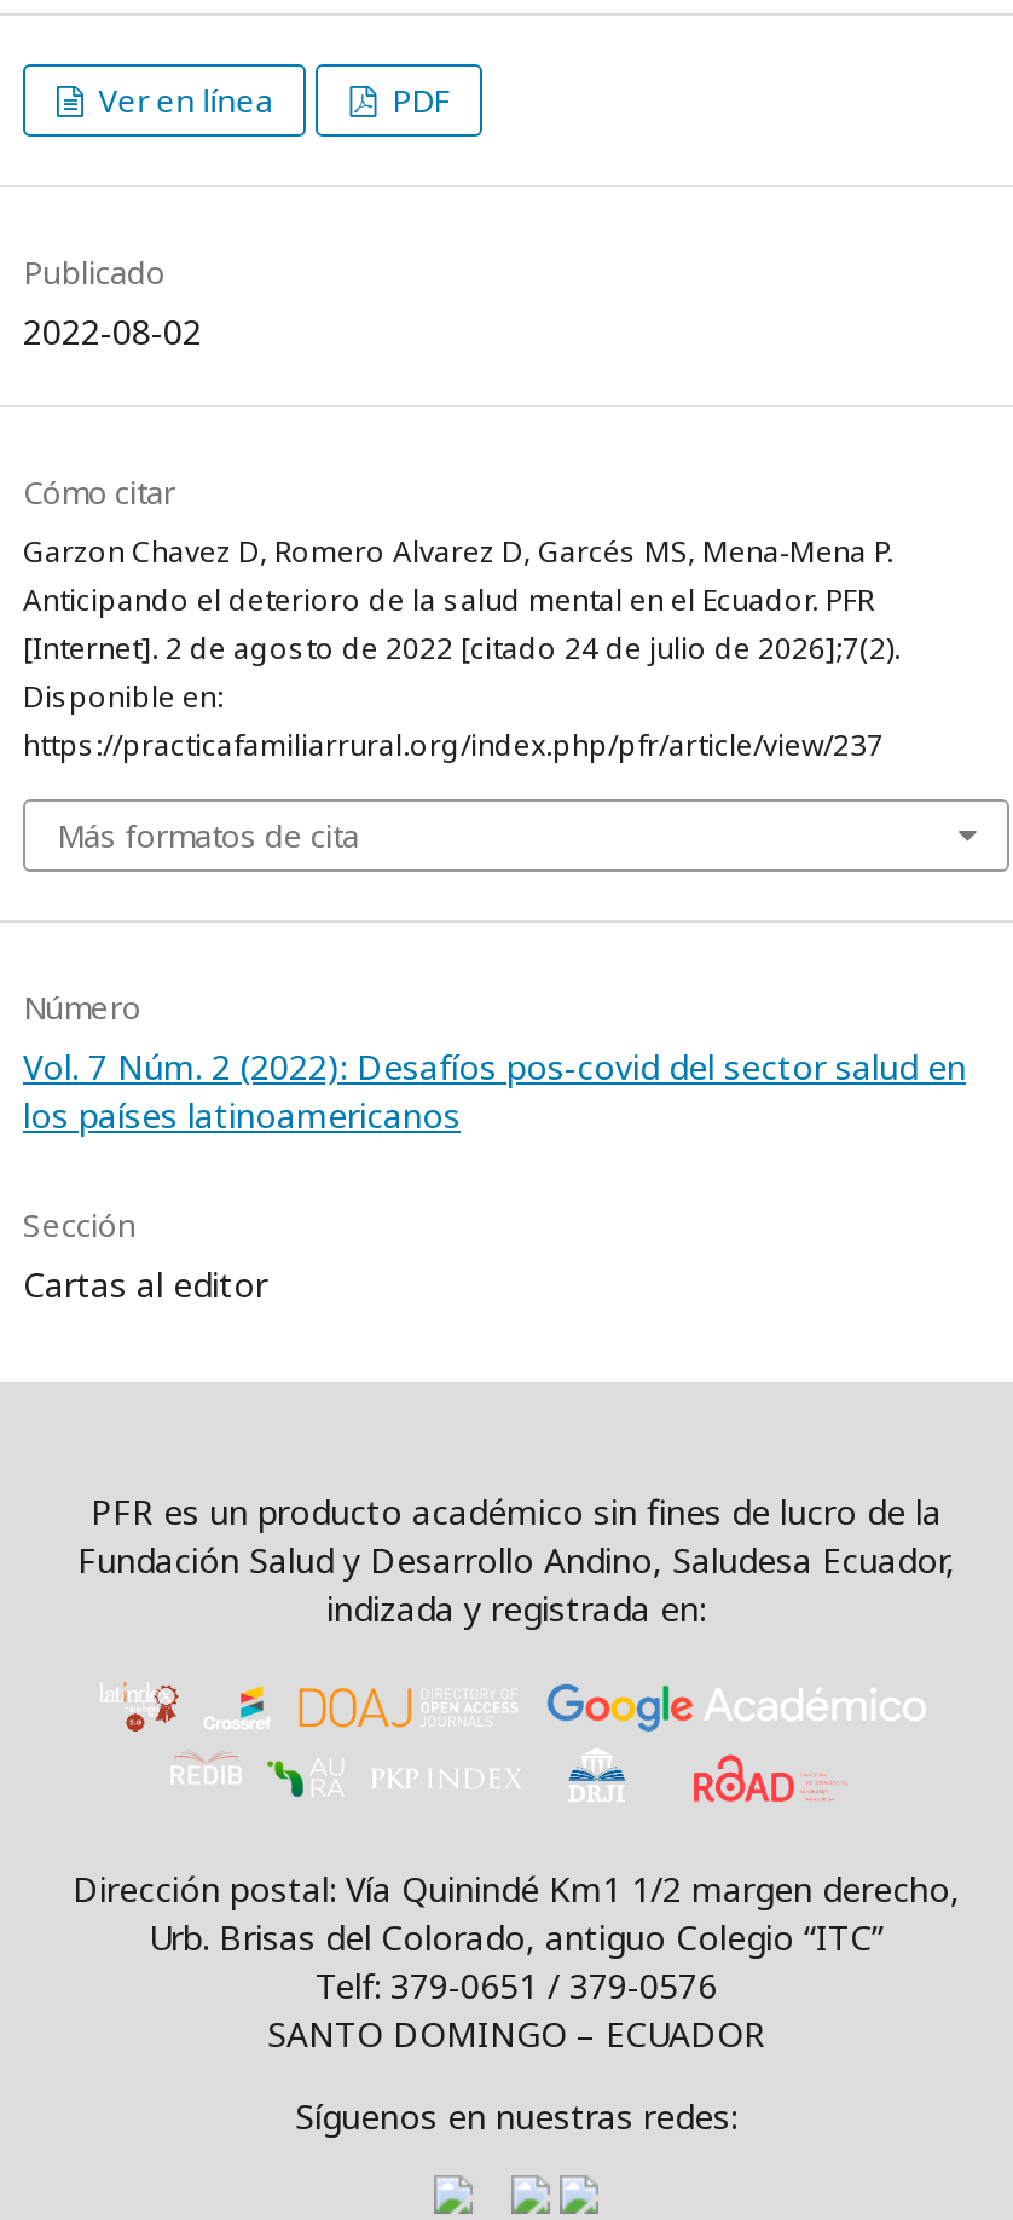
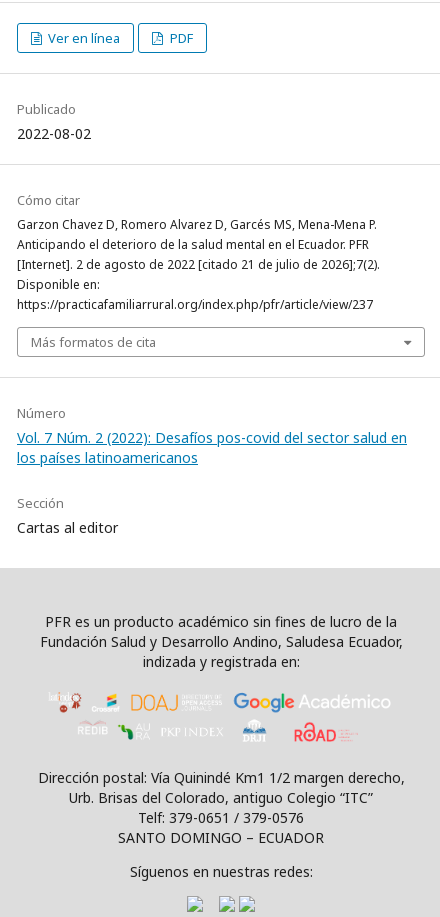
[23,627,901,668] [Internet]. 2 de agosto de 2022 [citado 24 de julio de 2026];7(2). -> [17,256,380,273] [Internet]. 2 de agosto de 2022 [citado 21 de julio de 2026];7(2).

